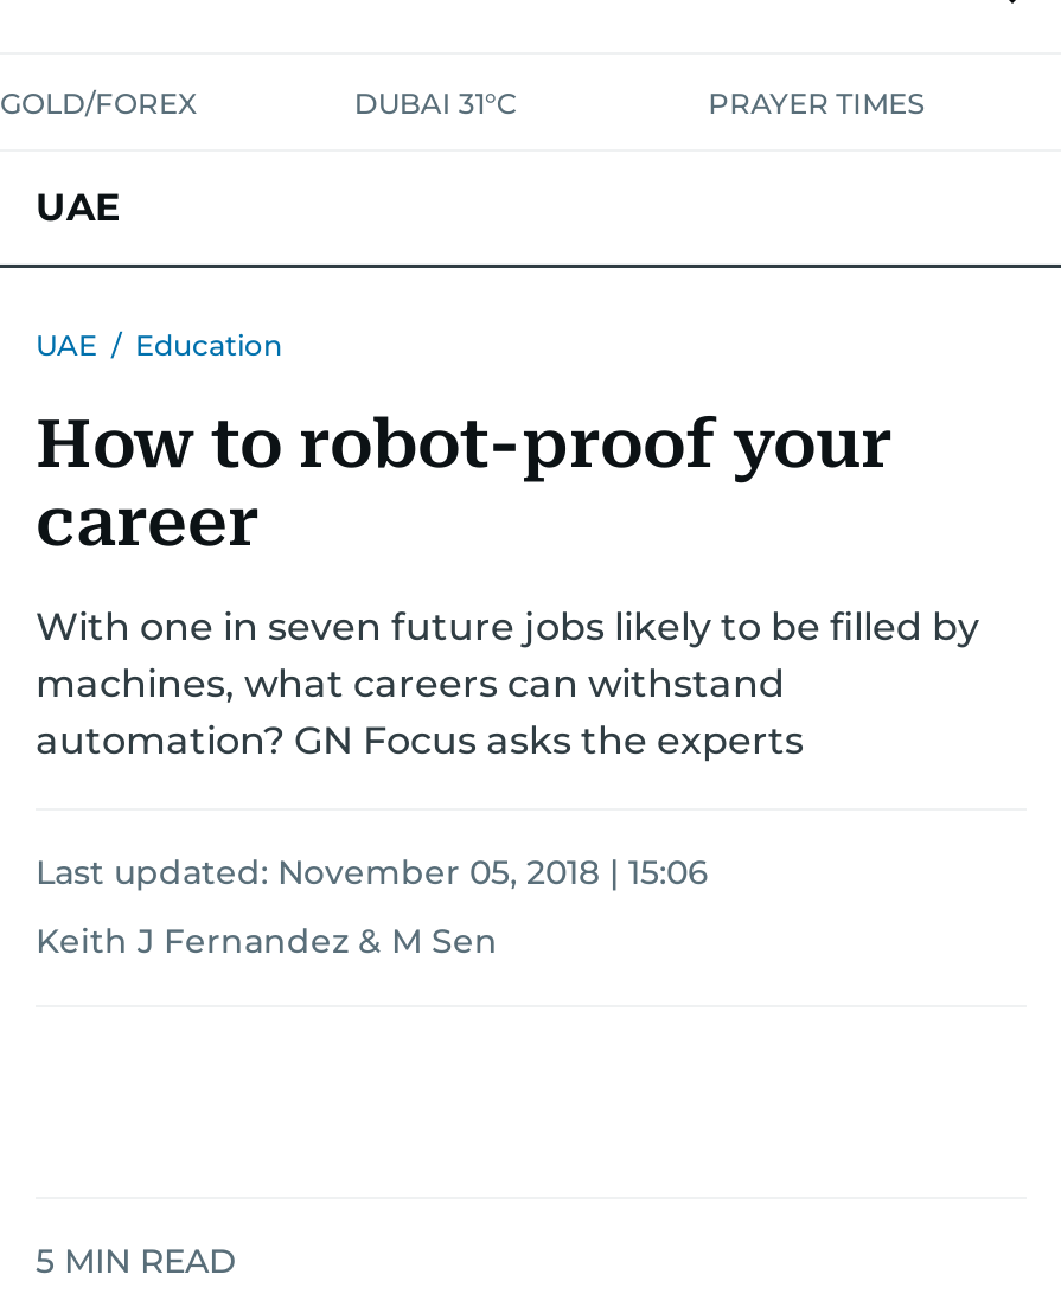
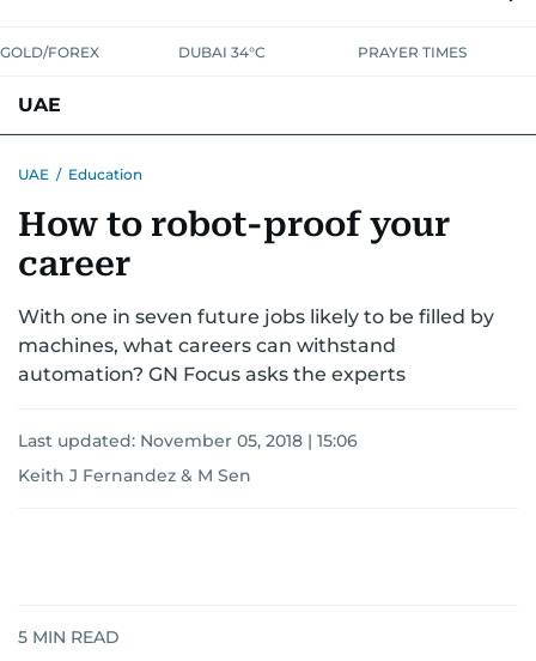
[354,85,518,121] DUBAI 31°C -> [179,43,266,61] DUBAI 34°C

